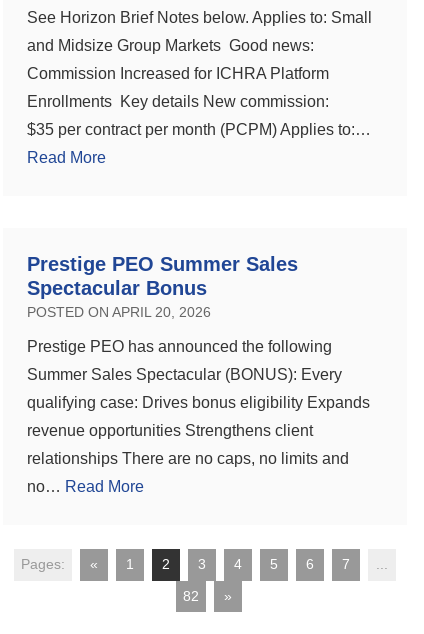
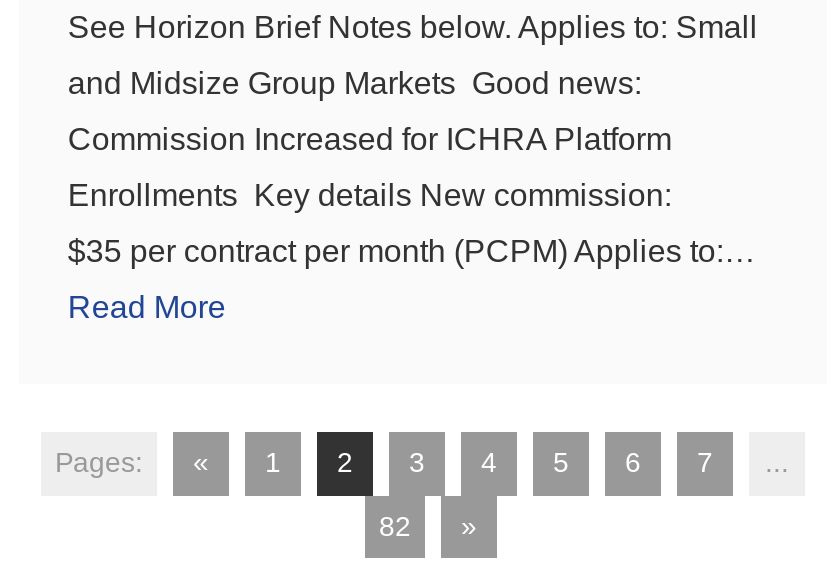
[27,252,370,495] Prestige PEO Summer Sales | Spectacular Bonus | POSTED ON APRIL 20, 2026 | Prestige PEO has announced the following | Summer Sales Spectacular (BONUS): Every | qualifying case: Drives bonus eligibility Expands | revenue opportunities Strengthens client | relationships There are no caps, no limits and | no… Read More -> none

